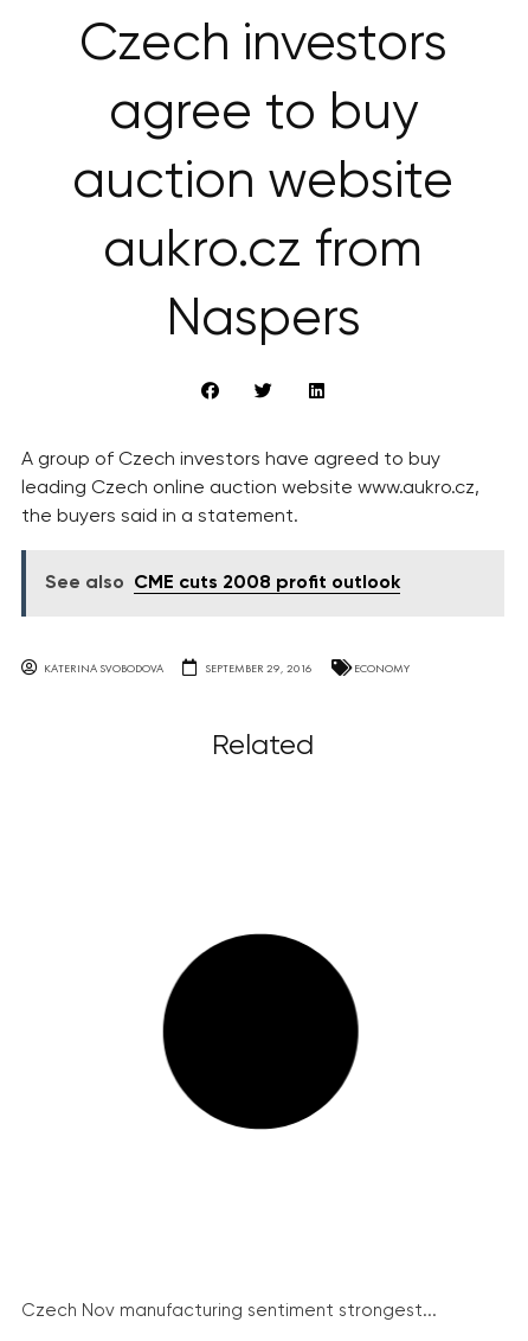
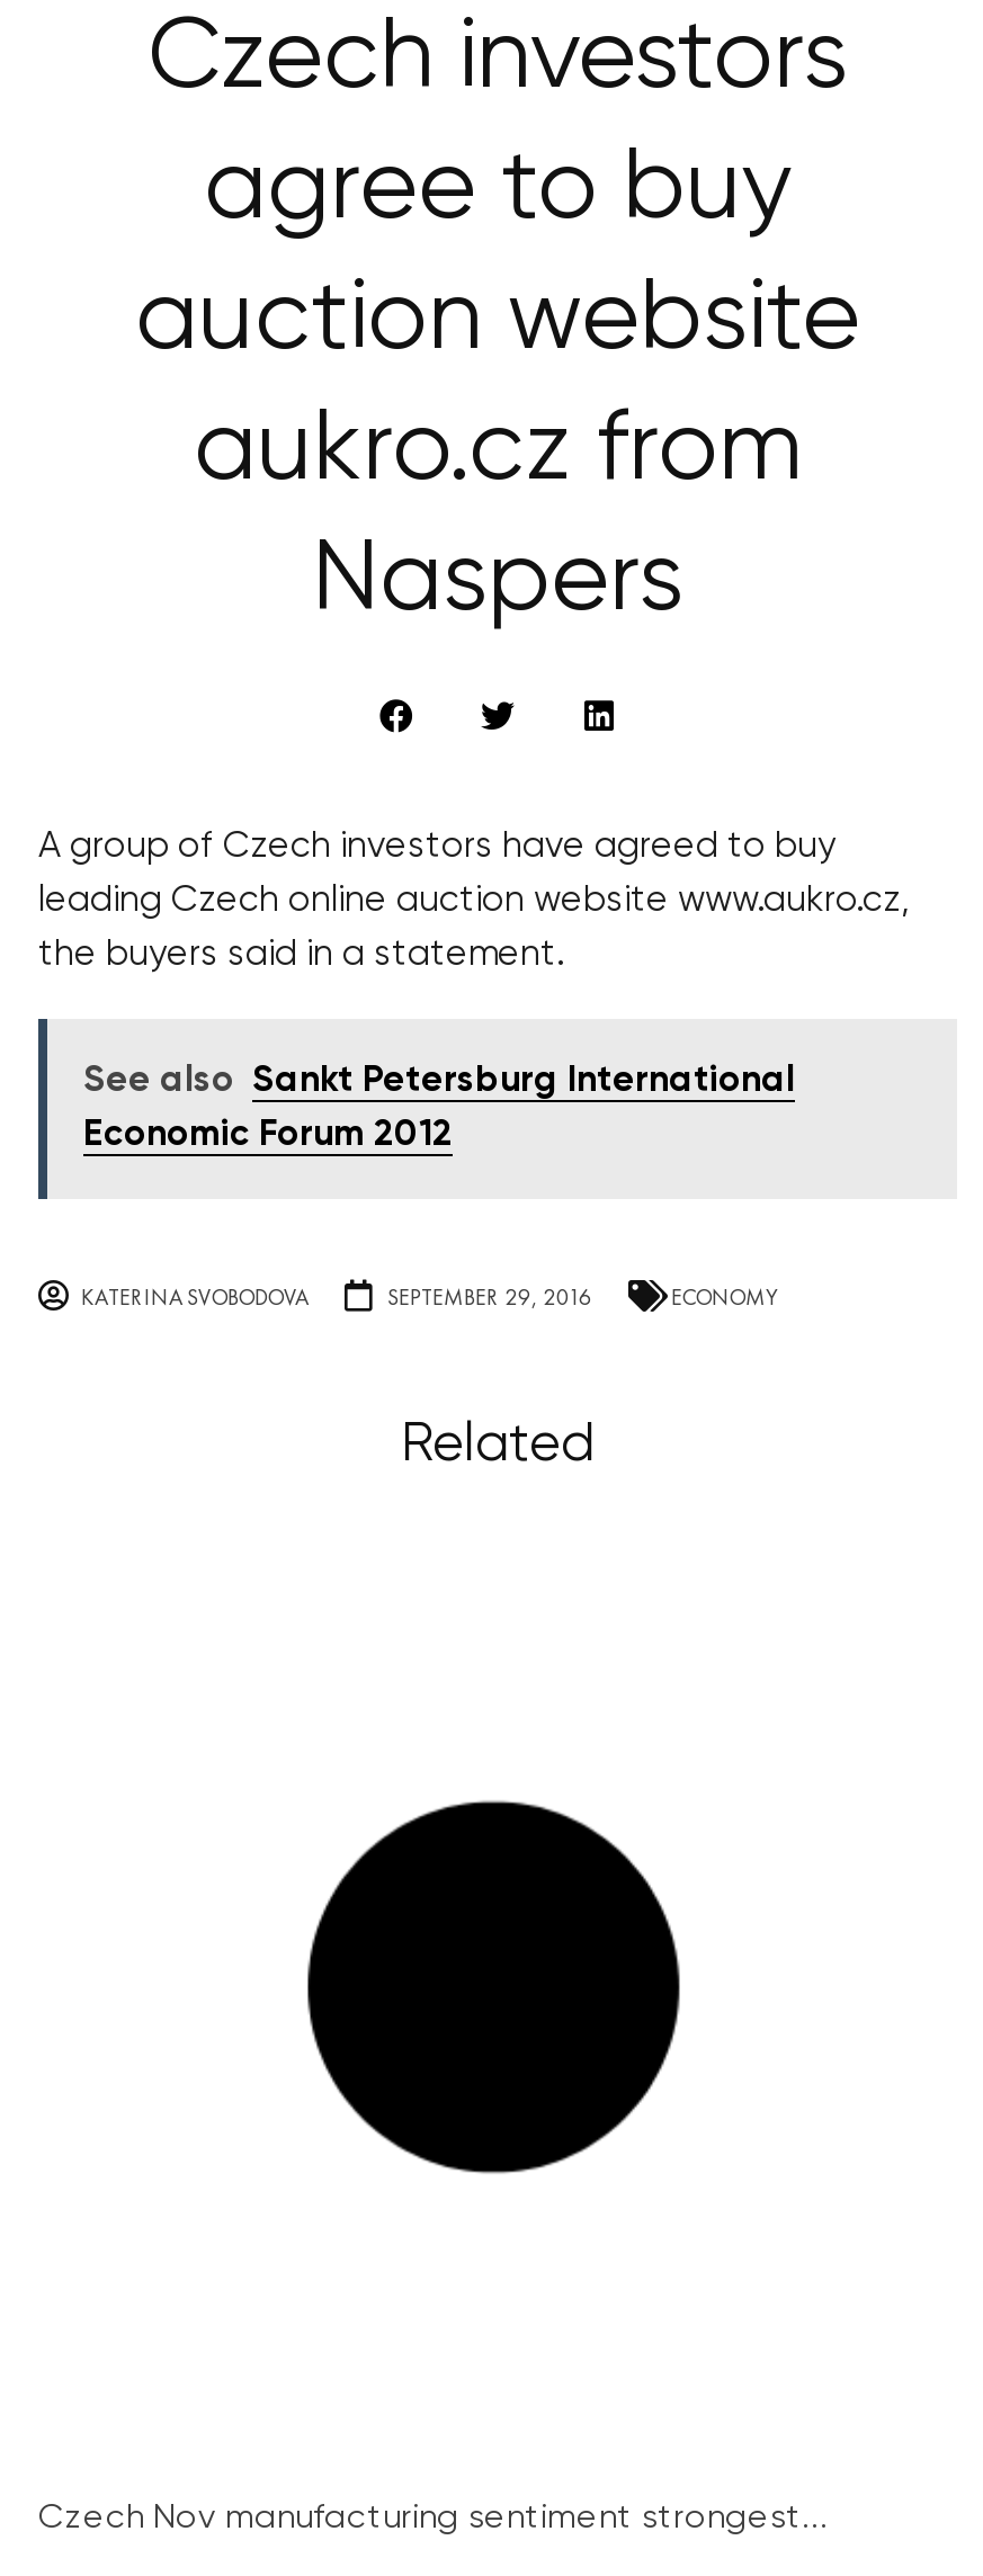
[45,574,400,592] See also CME cuts 2008 profit outlook -> [83,1063,795,1153] See also Sankt Petersburg International | Economic Forum 2012

